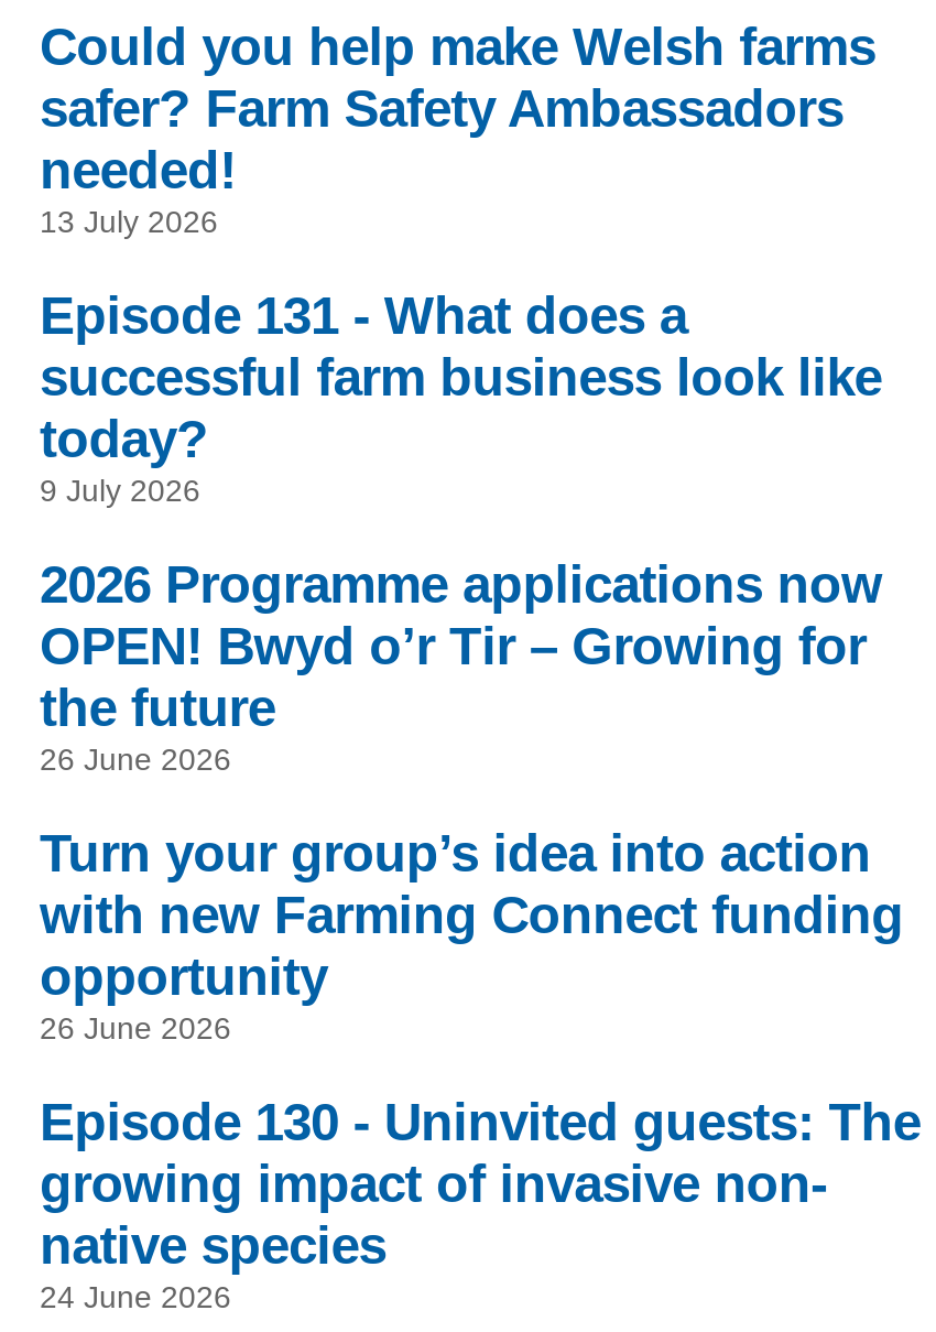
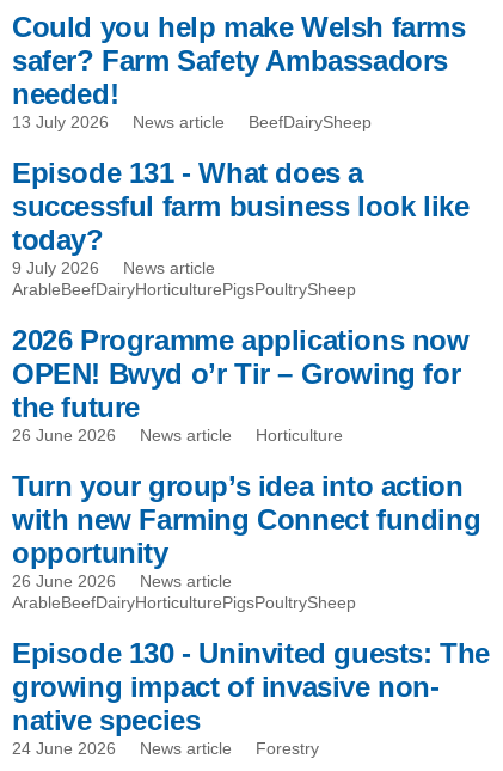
none -> [133,112,372,131] News article | BeefDairySheep
none -> [12,258,356,299] News article | ArableBeefDairyHorticulturePigsPoultrySheep
none -> [140,426,343,445] News article | Horticulture
none -> [12,571,356,612] News article | ArableBeefDairyHorticulturePigsPoultrySheep
none -> [140,739,319,758] News article | Forestry

